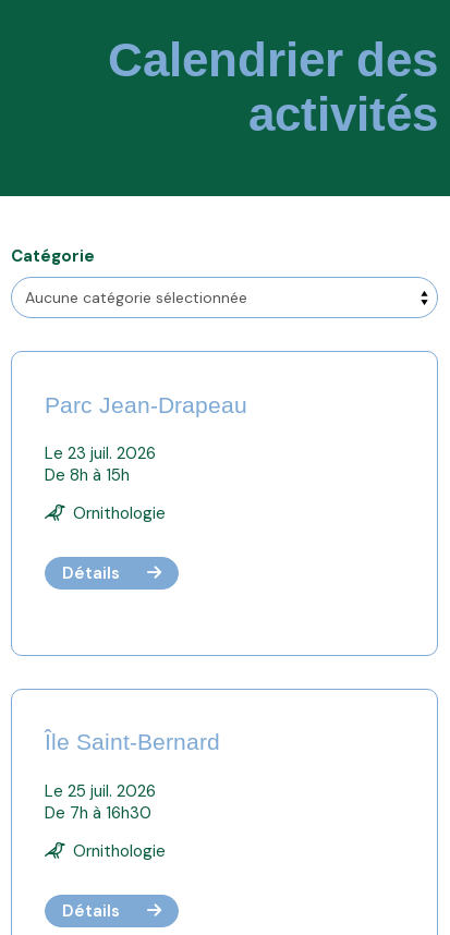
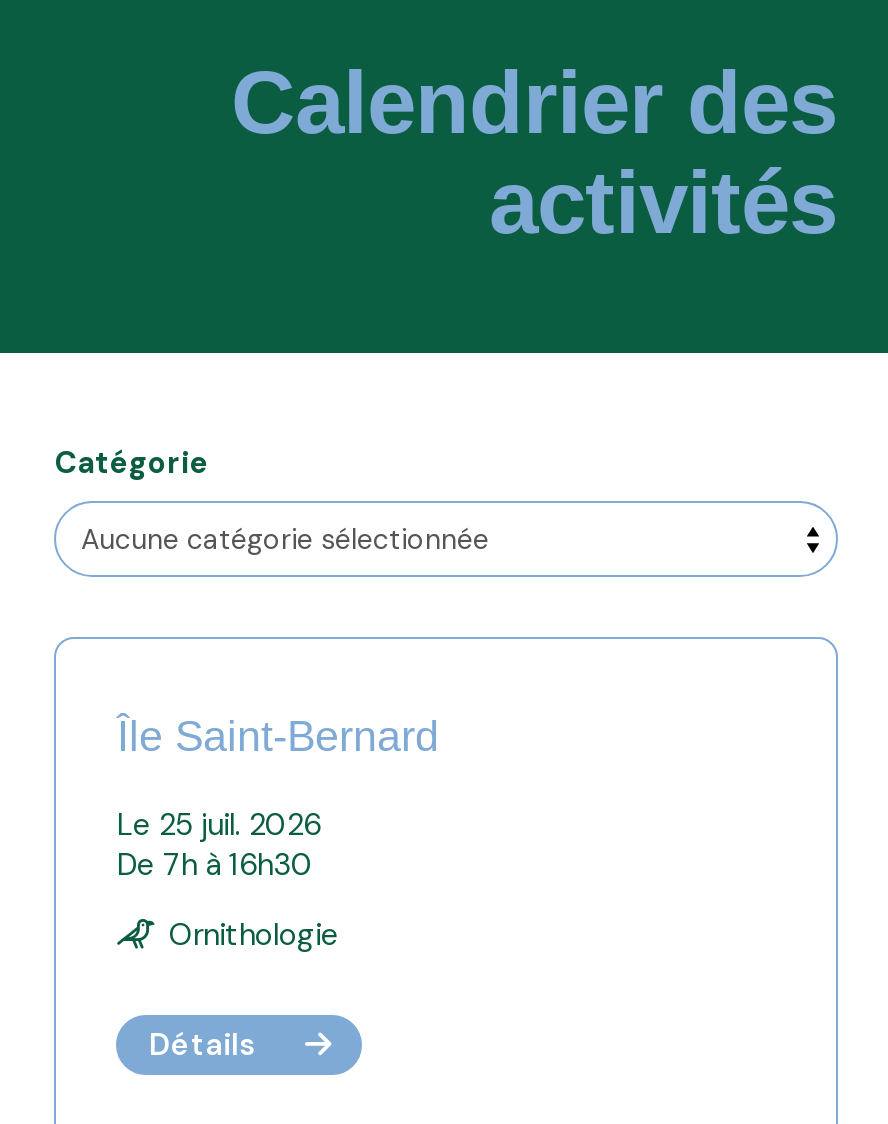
[45,392,248,584] Parc Jean-Drapeau | Le 23 juil. 2026 | De 8h à 15h | Ornithologie | Détails -> none

